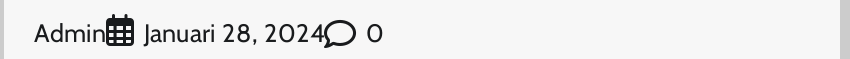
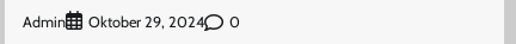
[144,19,324,49] Januari 28, 2024 -> [88,13,204,31] Oktober 29, 2024

